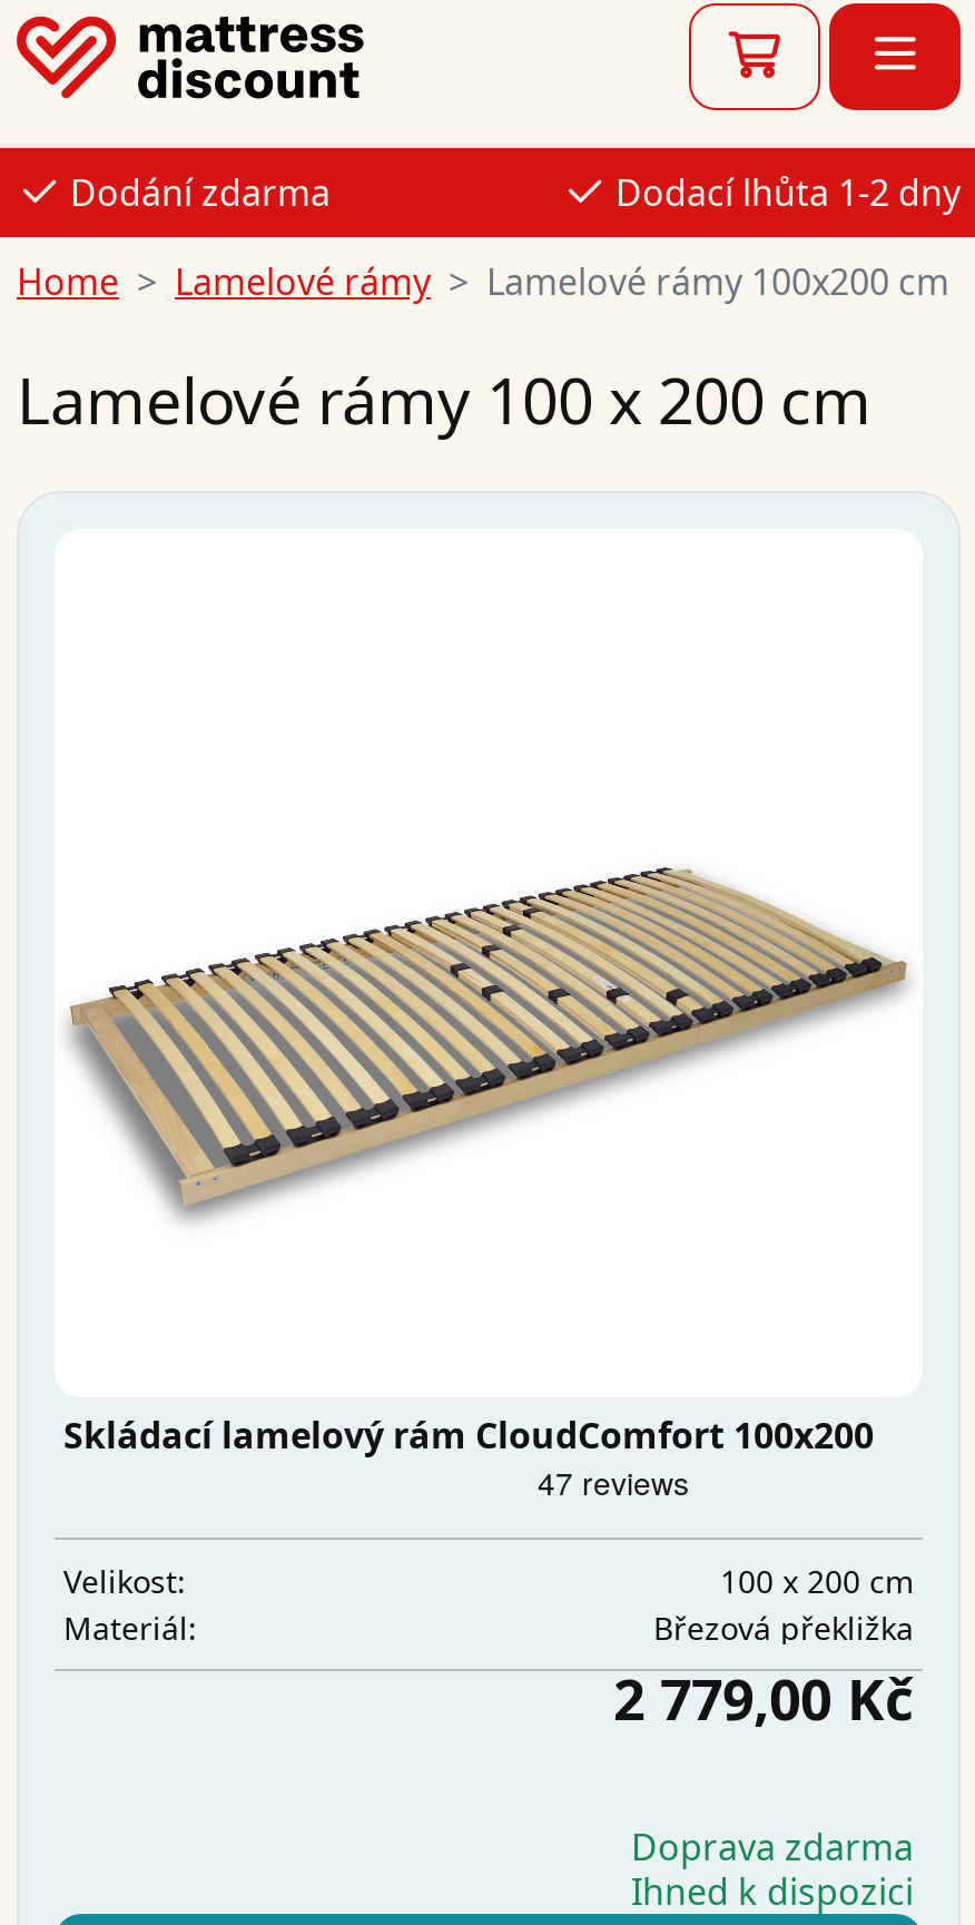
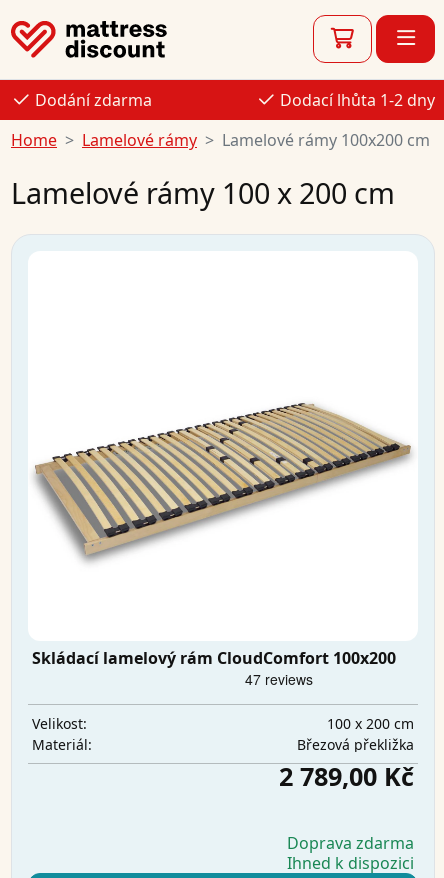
[613,1660,914,1736] 2 779,00 Kč -> [279,759,414,793] 2 789,00 Kč

